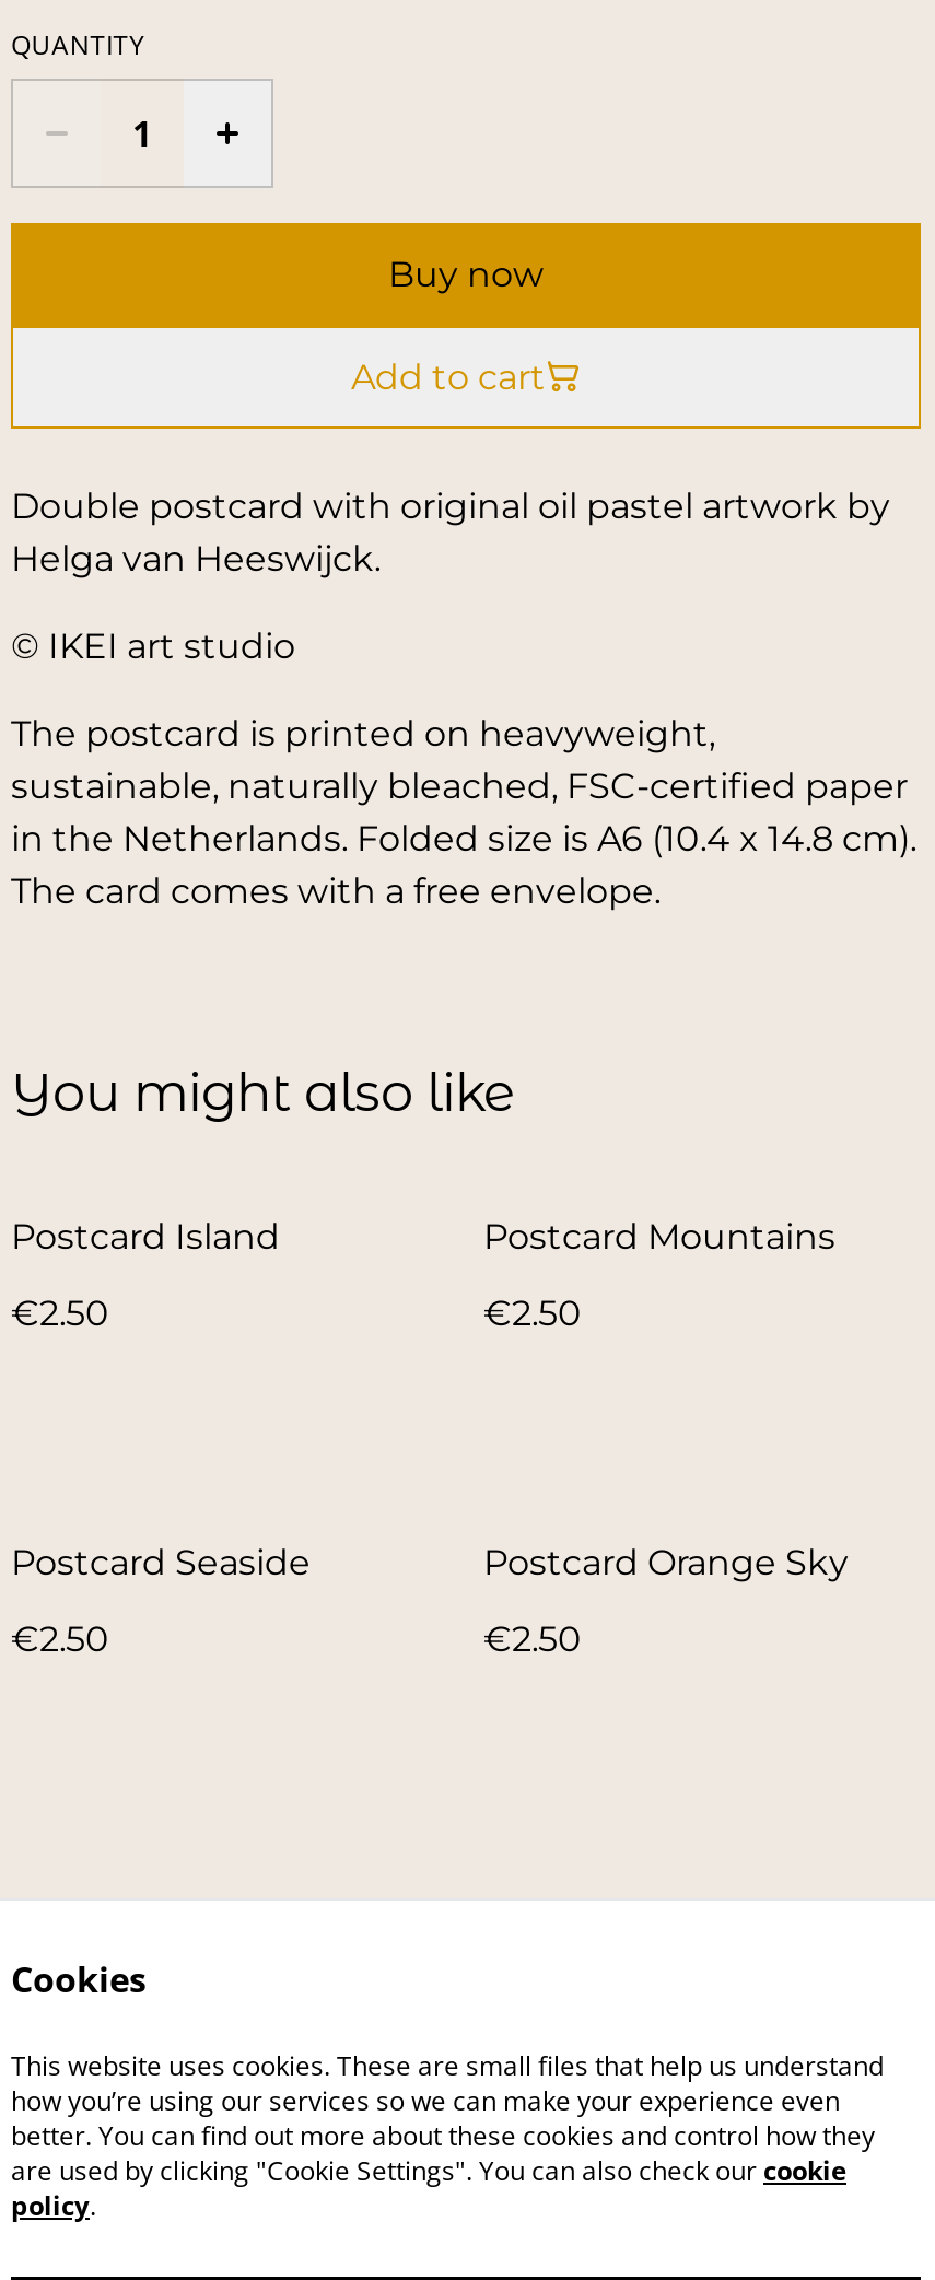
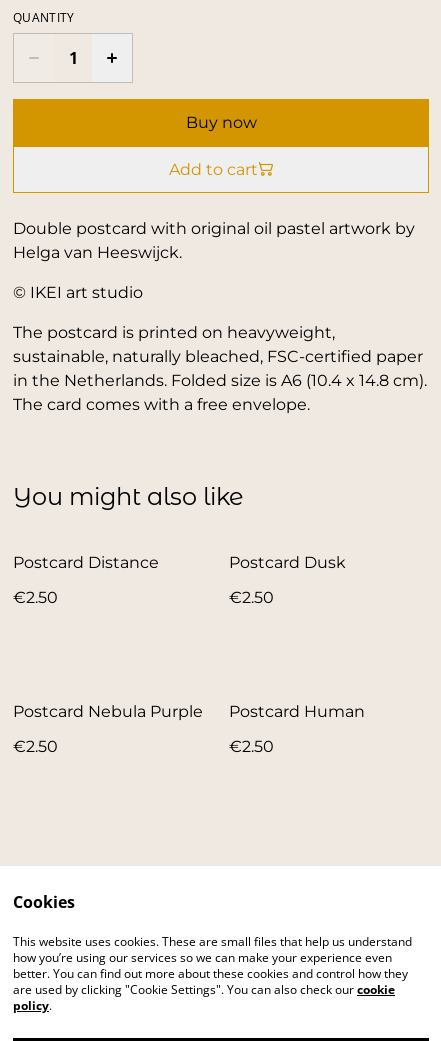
[11,1216,280,1257] Postcard Island -> [13,553,159,572] Postcard Distance
[483,1216,835,1257] Postcard Mountains -> [229,553,346,572] Postcard Dusk
[11,1542,311,1583] Postcard Seaside -> [13,702,203,721] Postcard Nebula Purple
[483,1542,849,1583] Postcard Orange Sky -> [229,702,365,721] Postcard Human

